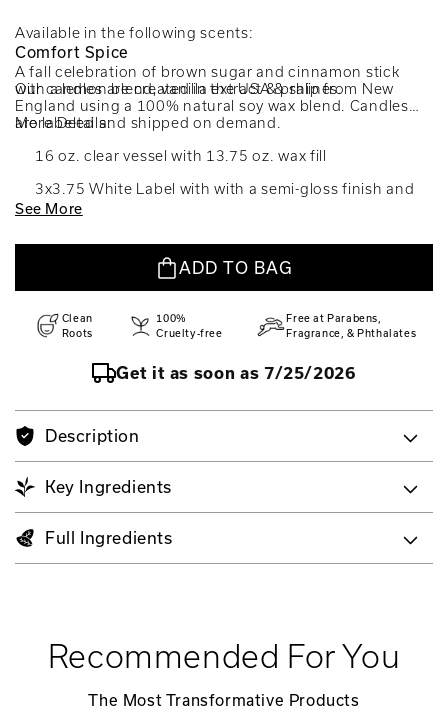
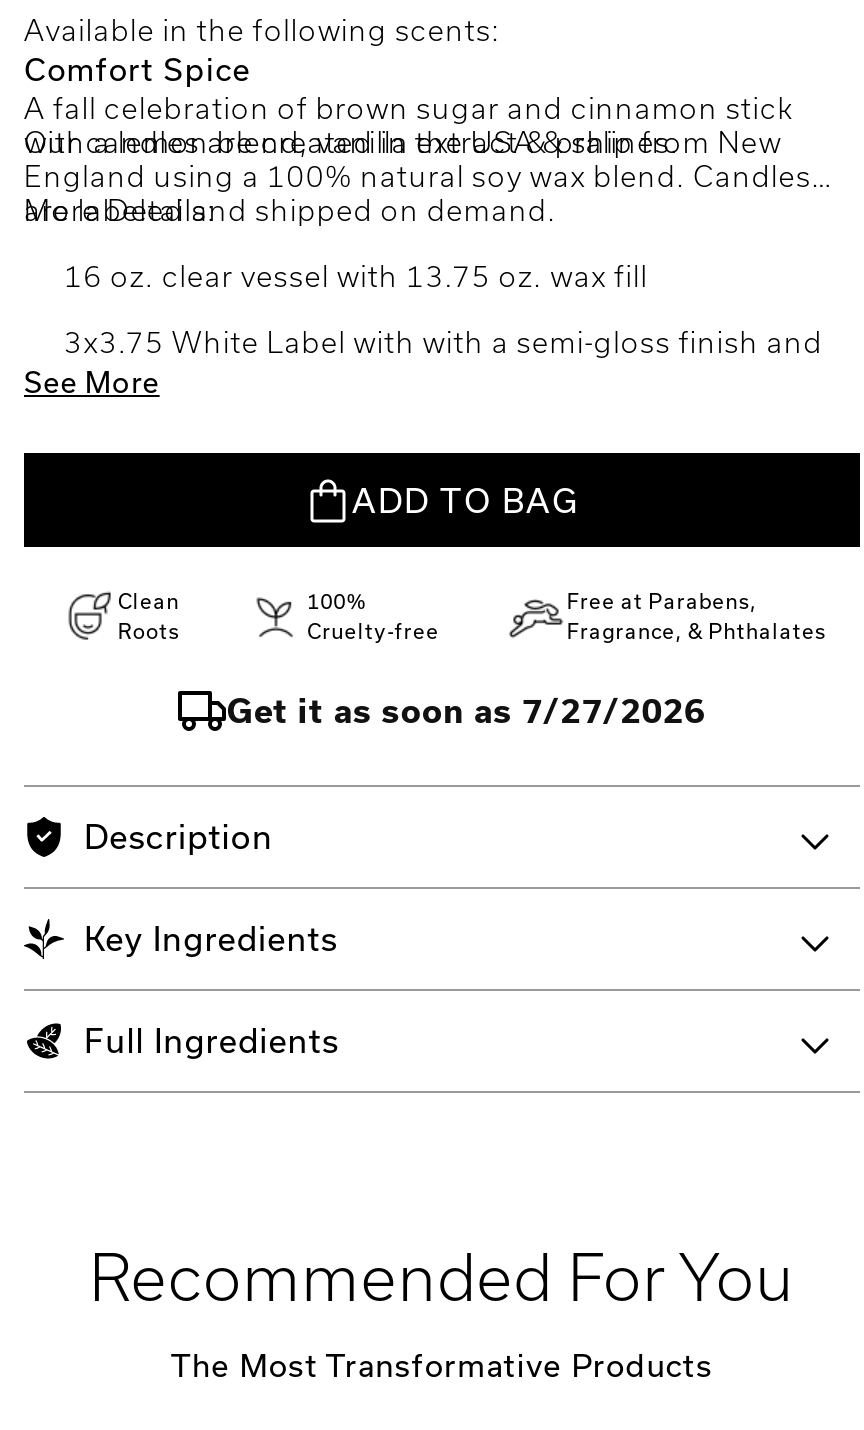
[116,363,356,382] Get it as soon as 7/25/2026 -> [227,691,705,729] Get it as soon as 7/27/2026

